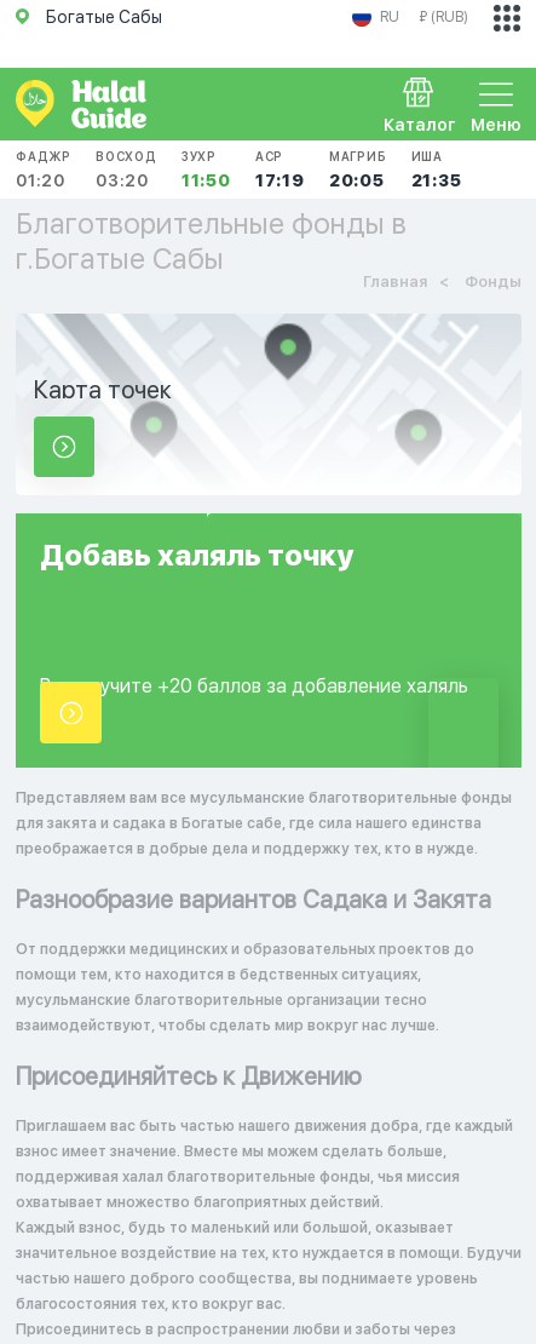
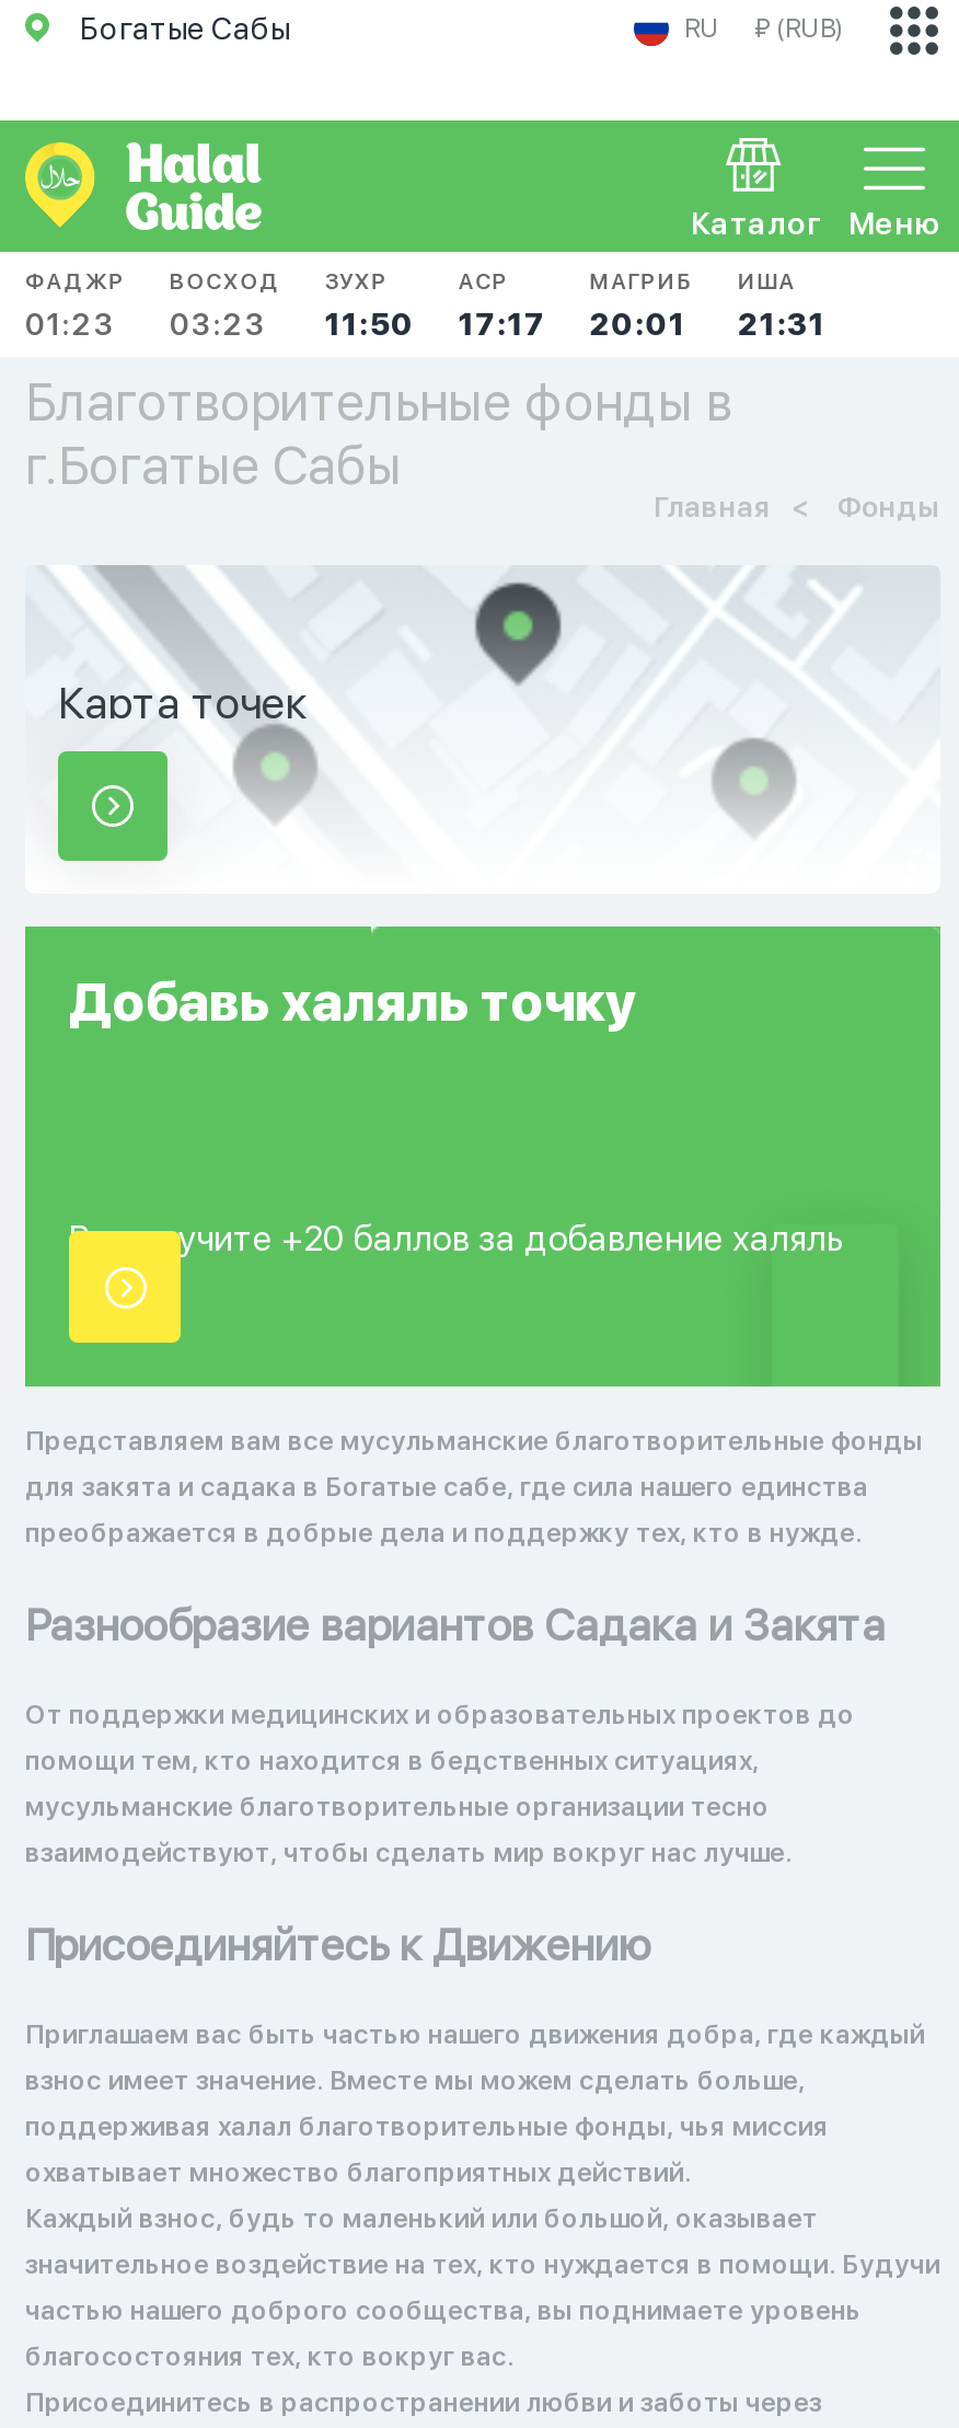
[16,171,65,190] 01:20 -> [25,307,115,342] 01:23
[96,171,149,190] 03:20 -> [170,307,266,342] 03:23
[255,171,305,190] 17:19 -> [458,307,546,342] 17:17
[329,171,385,190] 20:05 -> [590,307,686,342] 20:01
[411,171,462,190] 21:35 -> [738,307,826,342] 21:31

